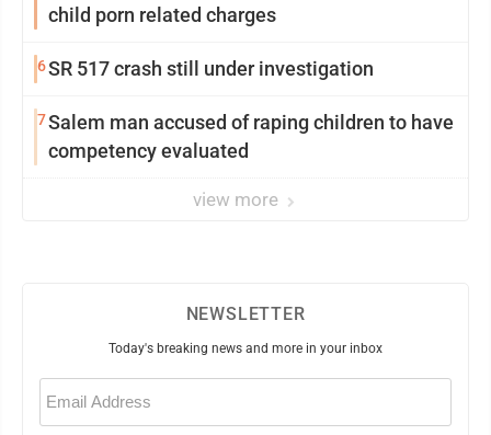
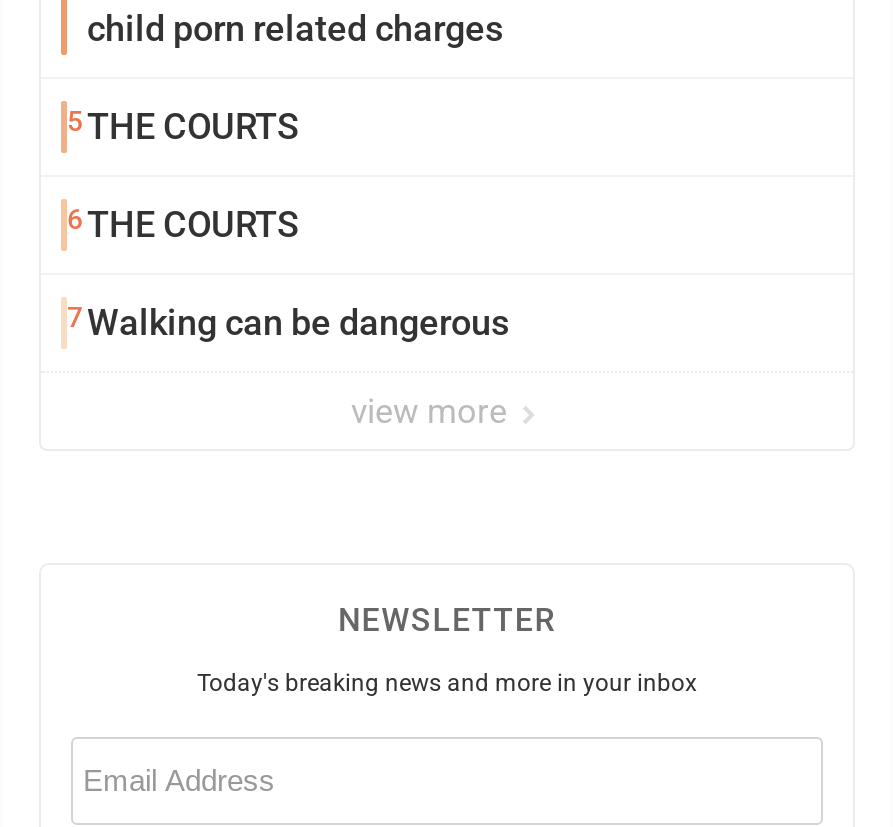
[37,57,454,163] 6 SR 517 crash still under investigation | 7 Salem man accused of raping children to have | competency evaluated -> [67,105,509,343] 5 THE COURTS | 6 THE COURTS | 7 Walking can be dangerous

